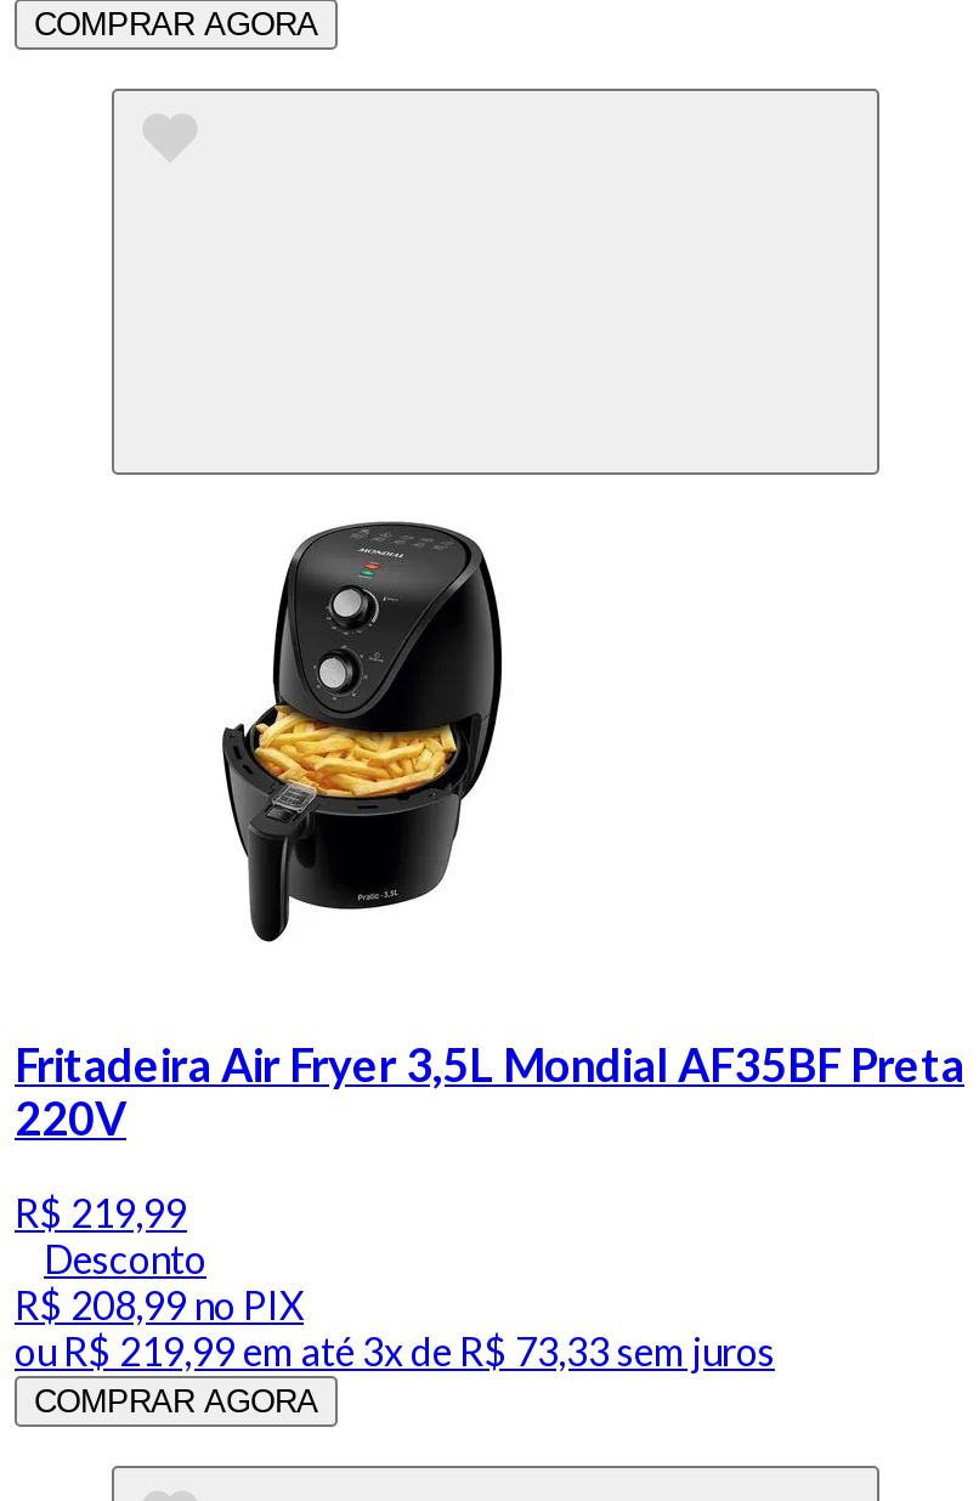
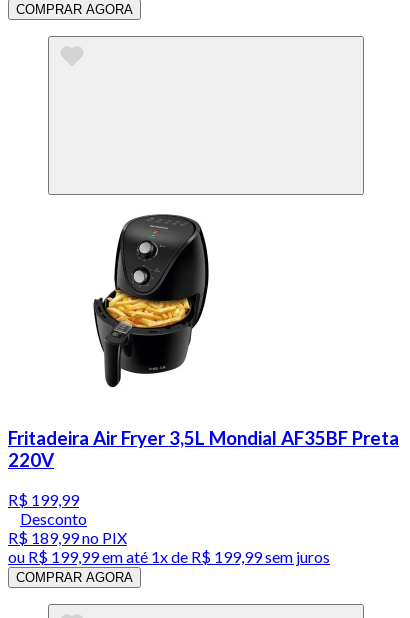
[15,1190,187,1236] R$ 219,99 -> [8,490,79,509] R$ 199,99
[15,1282,304,1328] R$ 208,99 no PIX -> [8,528,127,547] R$ 189,99 no PIX
[15,1328,775,1374] ou R$ 219,99 em até 3x de R$ 73,33 sem juros -> [8,547,330,566] ou R$ 199,99 em até 1x de R$ 199,99 sem juros

